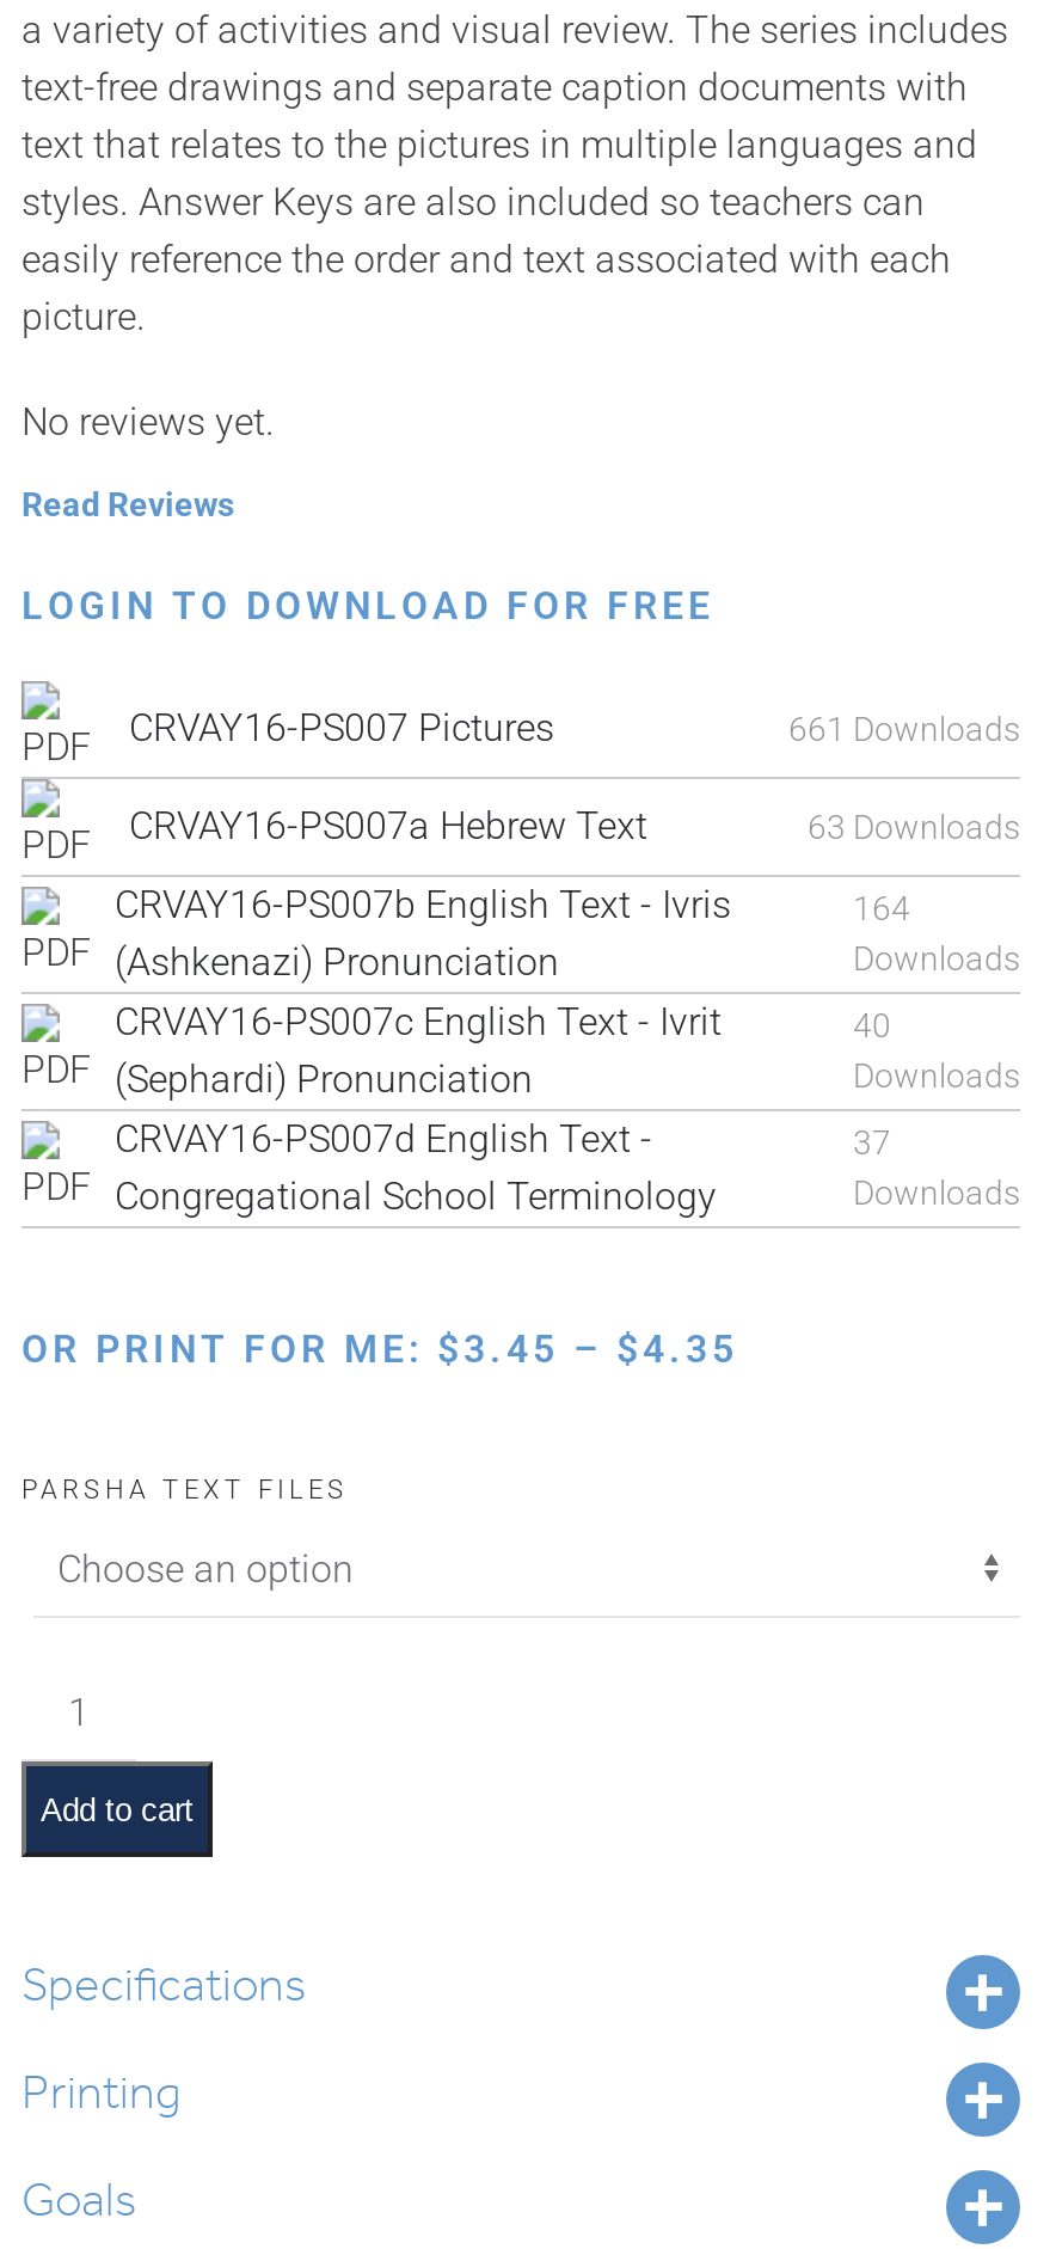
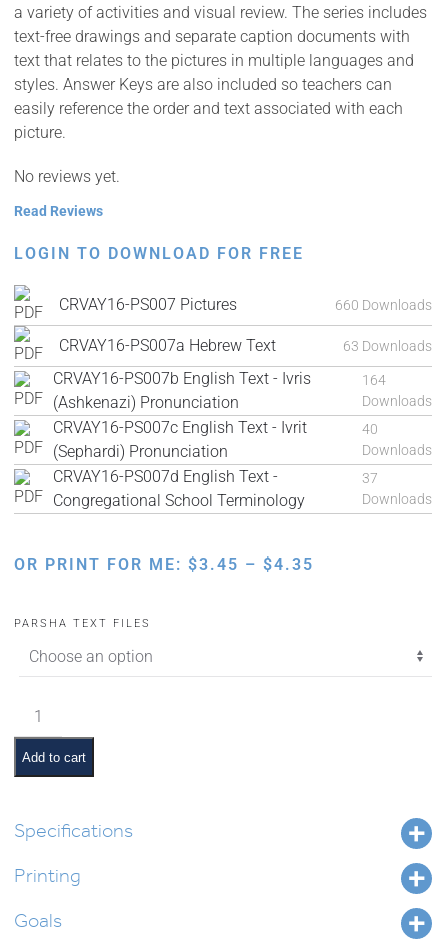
[788,709,1020,747] 661 Downloads -> [335,296,432,312] 660 Downloads

